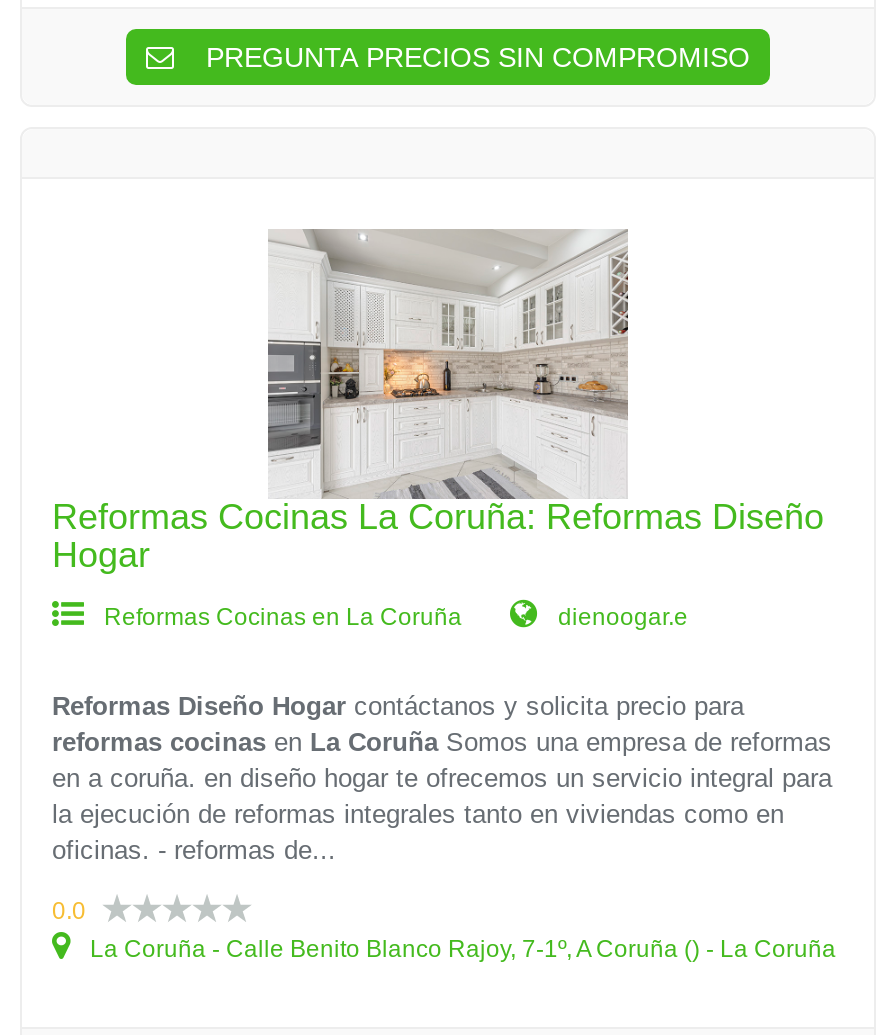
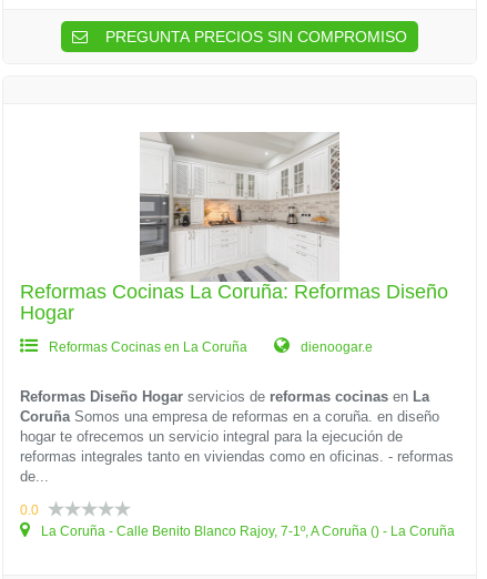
[52,691,832,865] Reformas Diseño Hogar contáctanos y solicita precio para | reformas cocinas en La Coruña Somos una empresa de reformas | en a coruña. en diseño hogar te ofrecemos un servicio integral para | la ejecución de reformas integrales tanto en viviendas como en | oficinas. - reformas de... -> [20,388,454,485] Reformas Diseño Hogar servicios de reformas cocinas en La | Coruña Somos una empresa de reformas en a coruña. en diseño | hogar te ofrecemos un servicio integral para la ejecución de | reformas integrales tanto en viviendas como en oficinas. - reformas | de...

